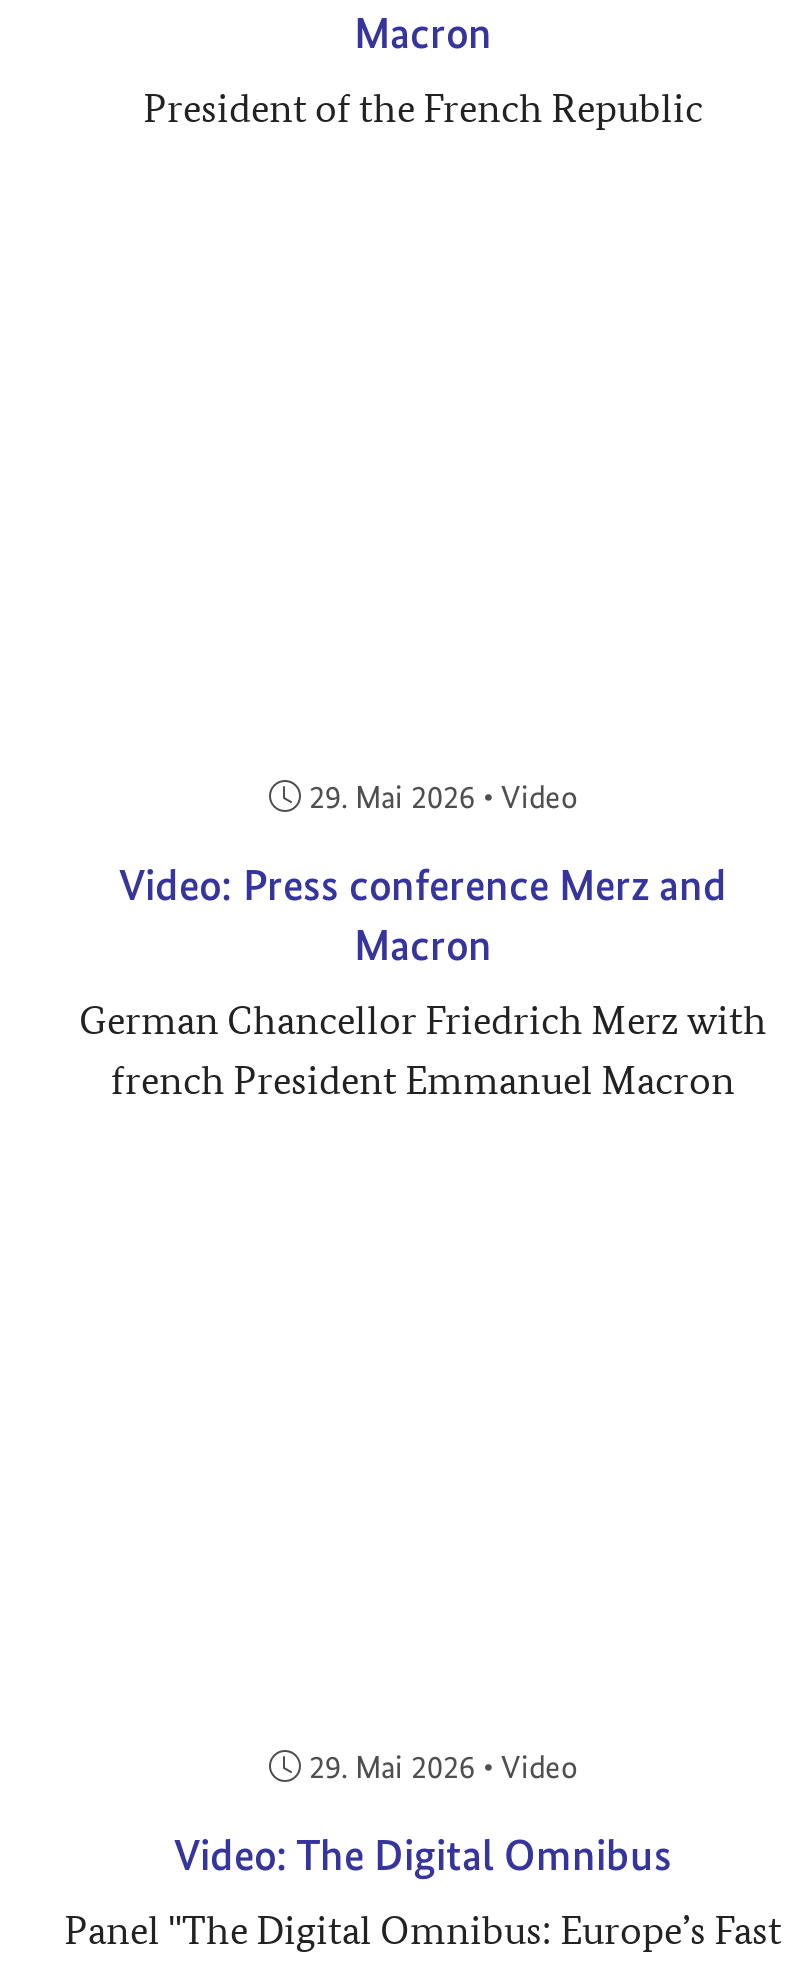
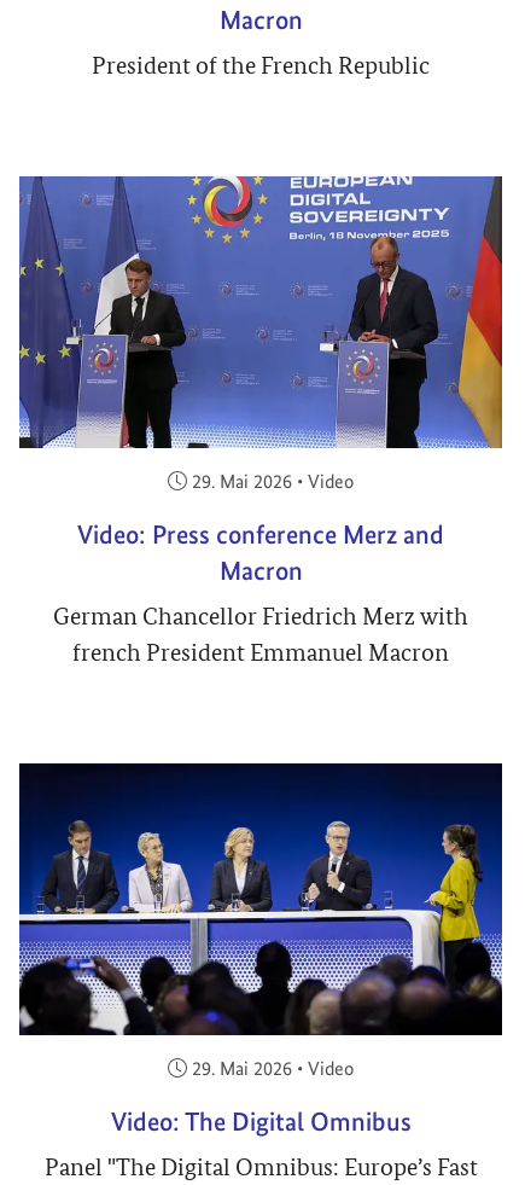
none -> [18,175,503,449] [image]
none -> [18,762,503,1036] [image]

